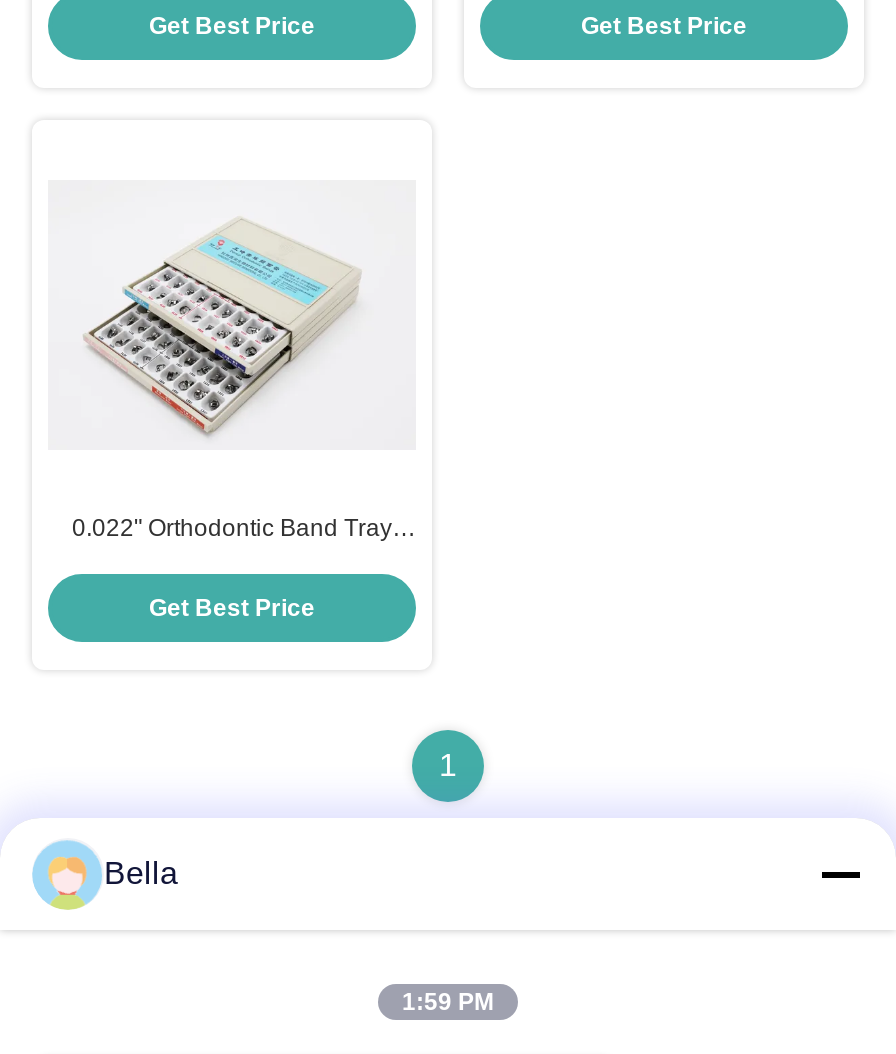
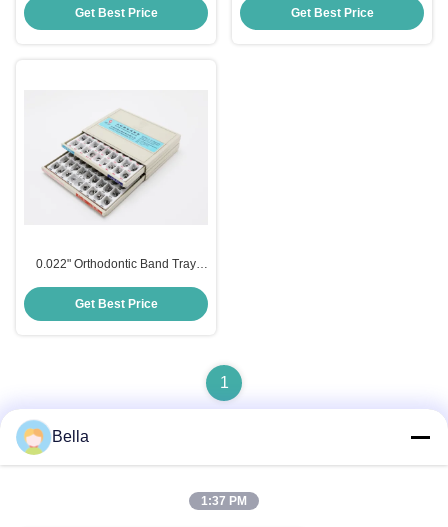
[402,988,494,1016] 1:59 PM -> [201,494,247,508] 1:37 PM

